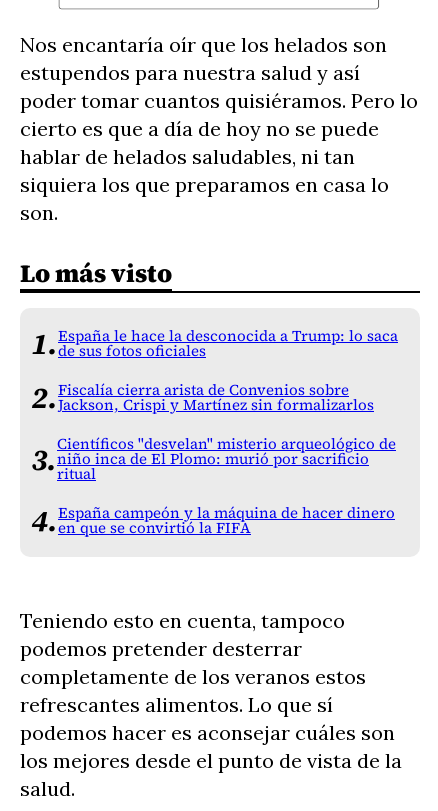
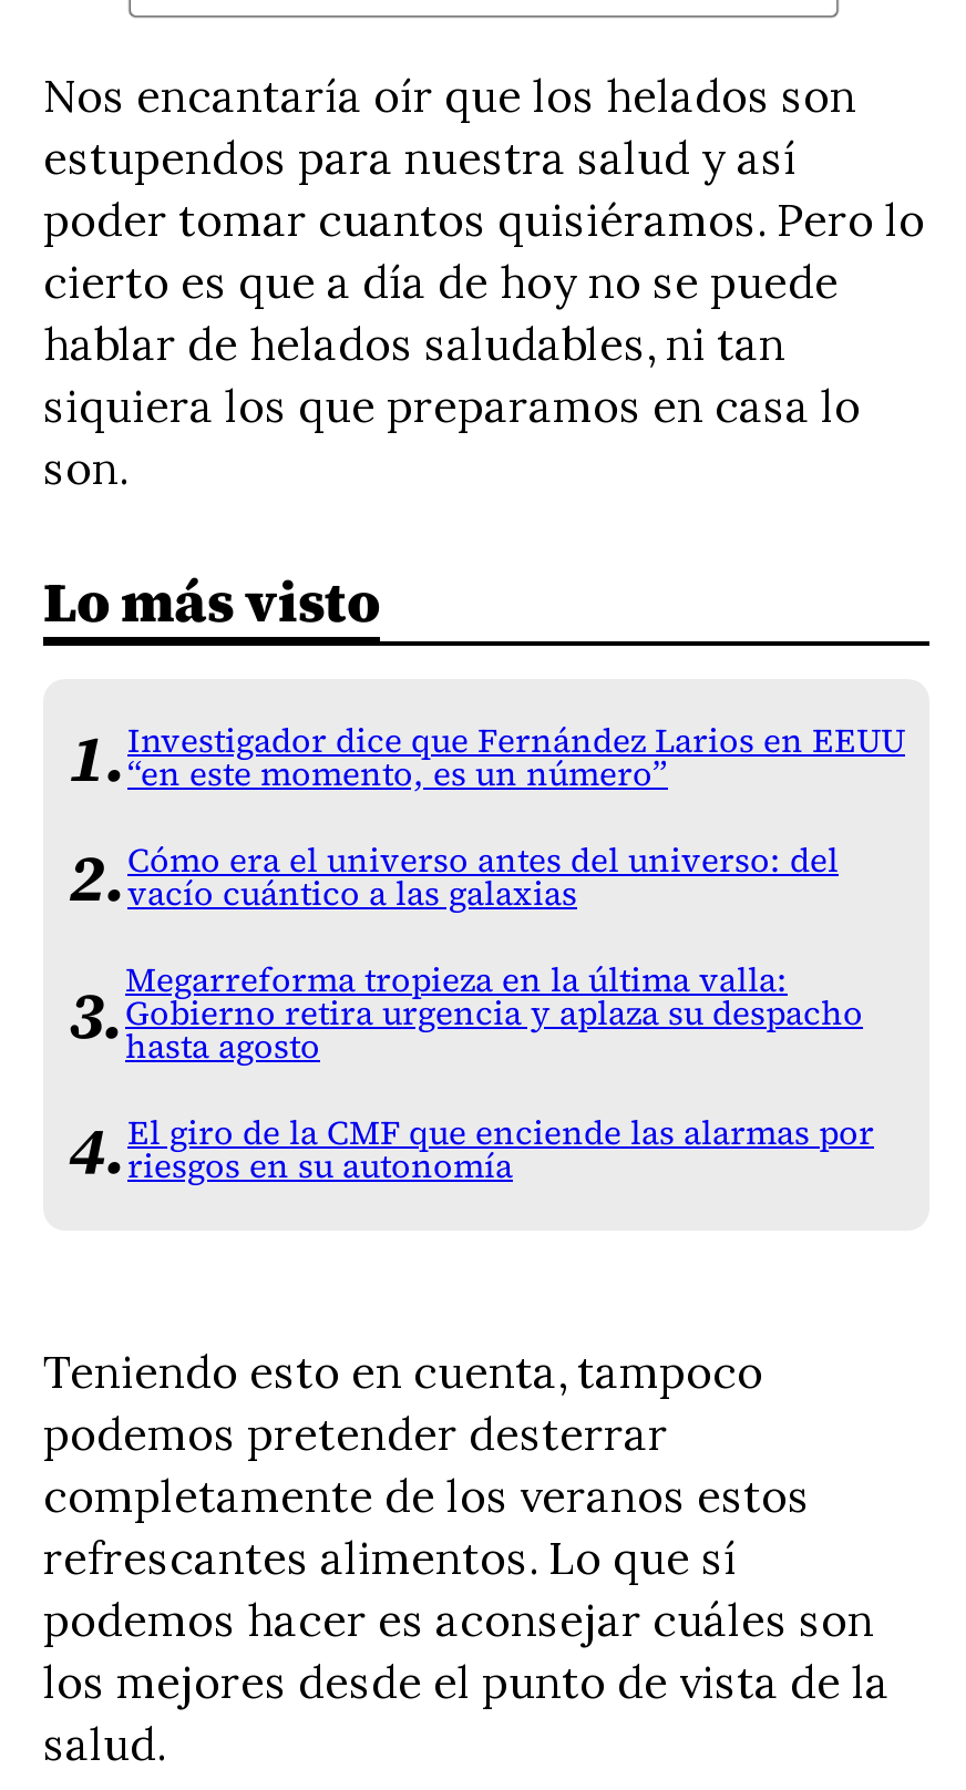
[58,326,398,361] España le hace la desconocida a Trump: lo saca | de sus fotos oficiales -> [127,719,905,797] Investigador dice que Fernández Larios en EEUU | “en este momento, es un número”
[58,380,374,415] Fiscalía cierra arista de Convenios sobre | Jackson, Crispi y Martínez sin formalizarlos -> [127,839,839,916] Cómo era el universo antes del universo: del | vacío cuántico a las galaxias
[57,434,396,484] Científicos "desvelan" misterio arqueológico de | niño inca de El Plomo: murió por sacrificio | ritual -> [125,958,863,1069] Megarreforma tropieza en la última valla: | Gobierno retira urgencia y aplaza su despacho | hasta agosto
[58,503,395,538] España campeón y la máquina de hacer dinero | en que se convirtió la FIFA -> [127,1111,874,1189] El giro de la CMF que enciende las alarmas por | riesgos en su autonomía

